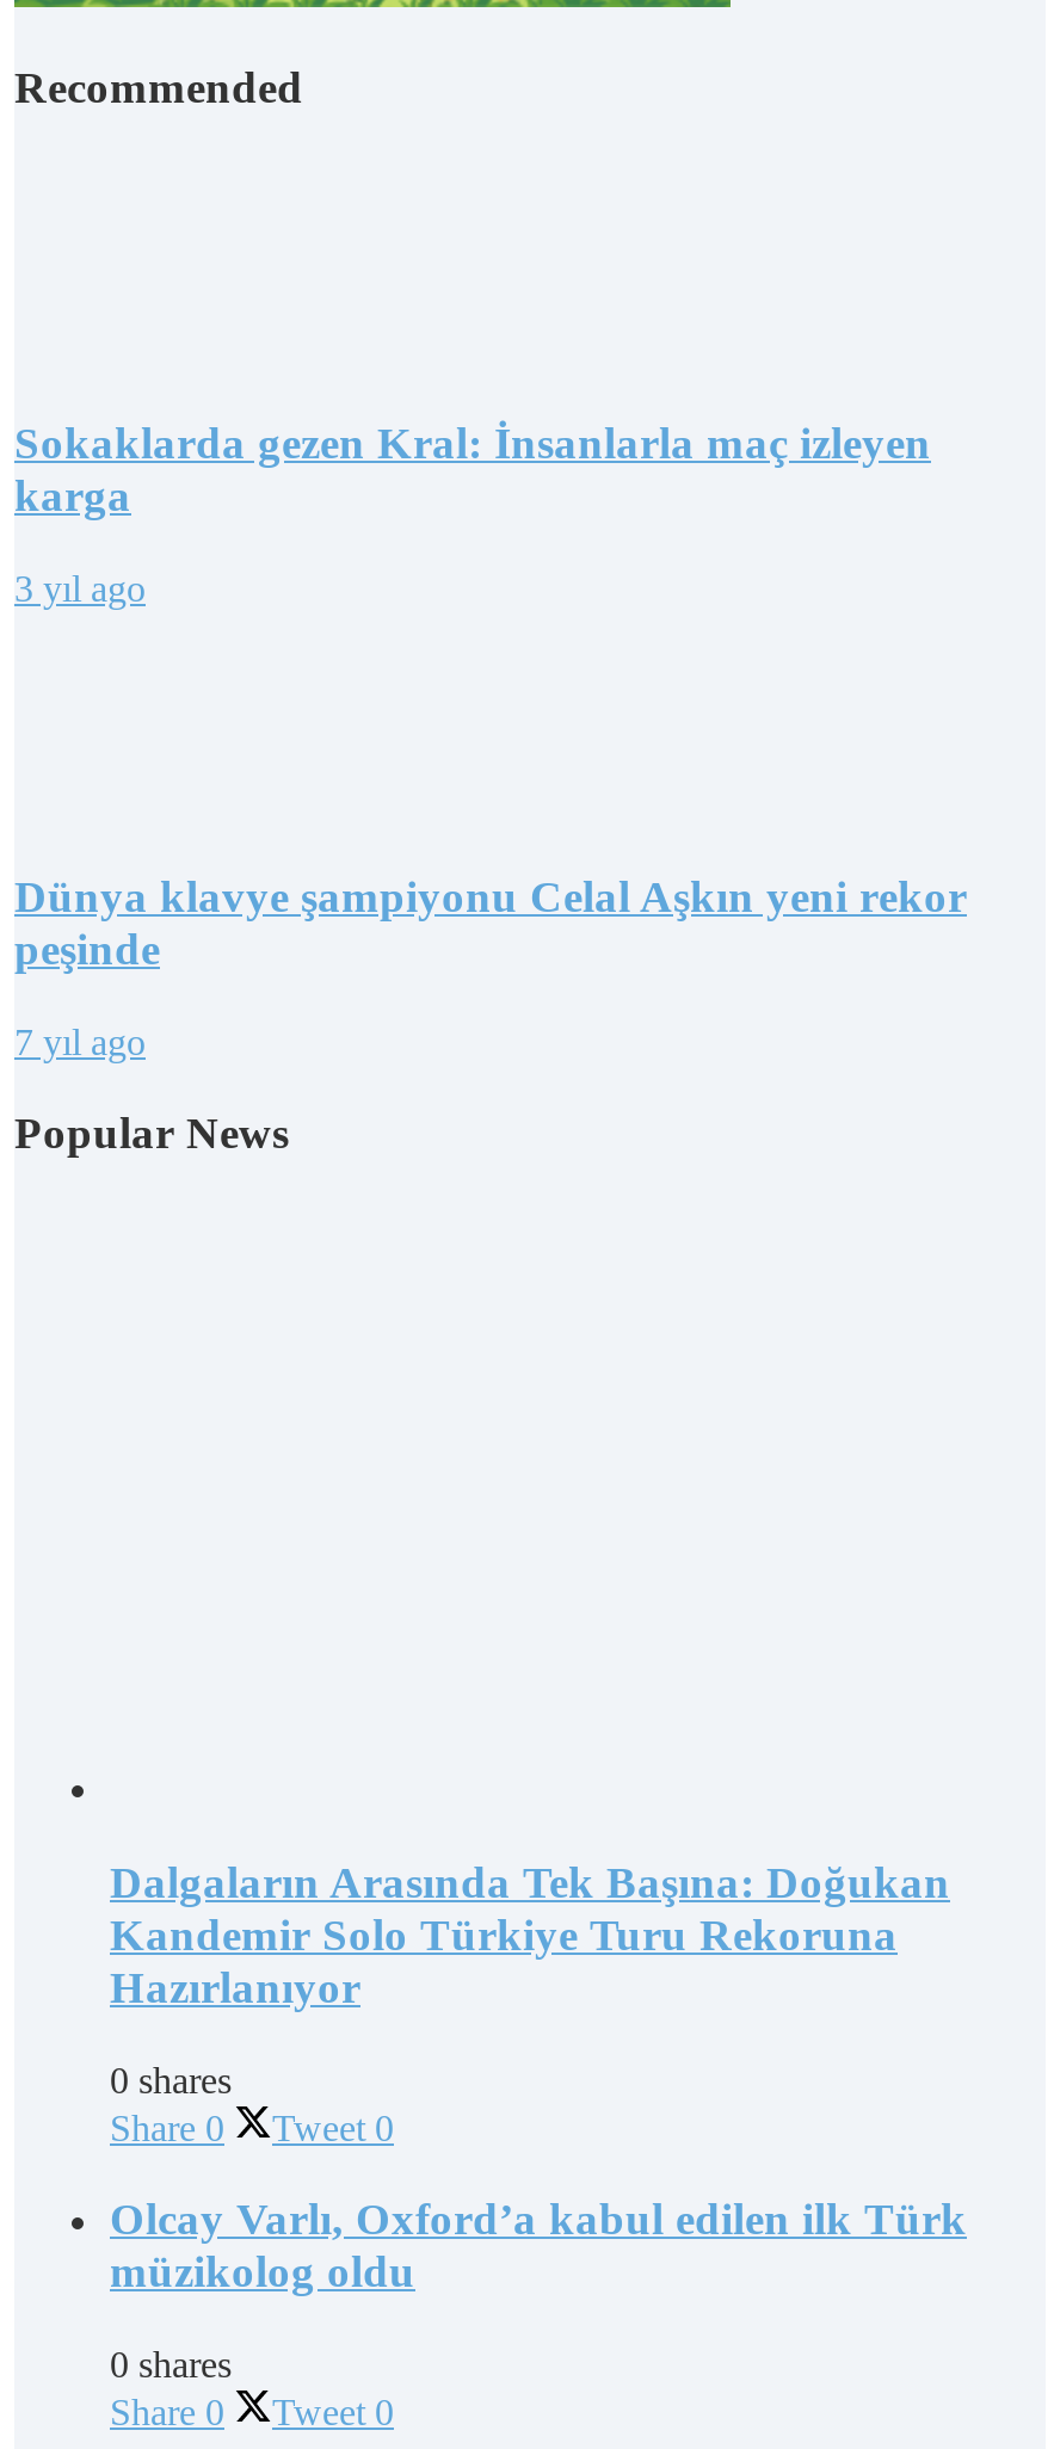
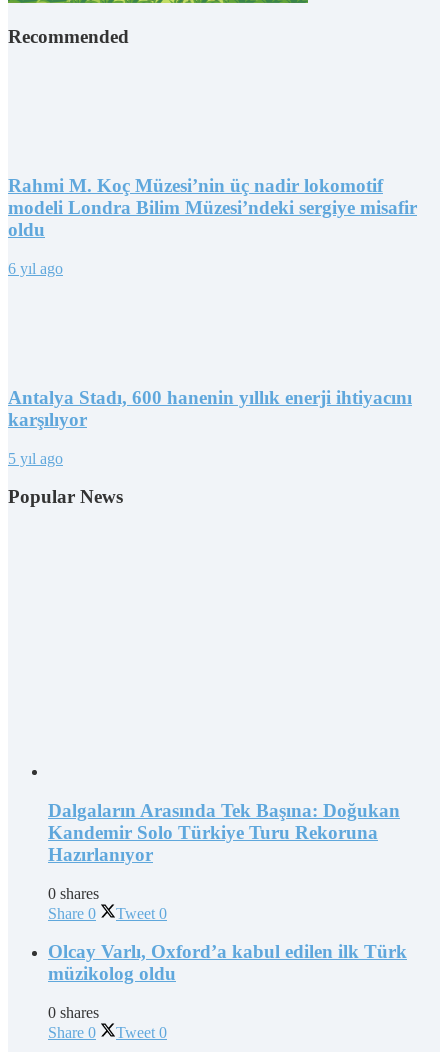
[14,419,931,522] Sokaklarda gezen Kral: İnsanlarla maç izleyen | karga -> [8,175,417,240] Rahmi M. Koç Müzesi’nin üç nadir lokomotif | modeli Londra Bilim Müzesi’ndeki sergiye misafir | oldu
[14,569,146,609] 3 yıl ago -> [8,260,63,277] 6 yıl ago
[14,871,967,974] Dünya klavye şampiyonu Celal Aşkın yeni rekor | peşinde -> [8,387,412,430] Antalya Stadı, 600 hanenin yıllık enerji ihtiyacını | karşılıyor
[14,1021,146,1061] 7 yıl ago -> [8,450,63,467] 5 yıl ago

